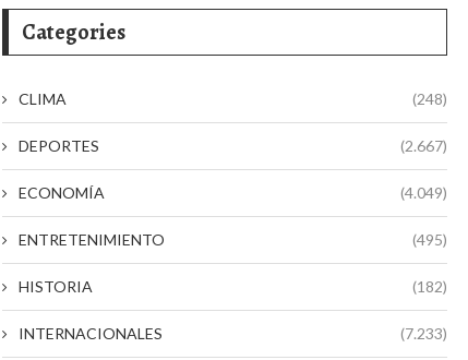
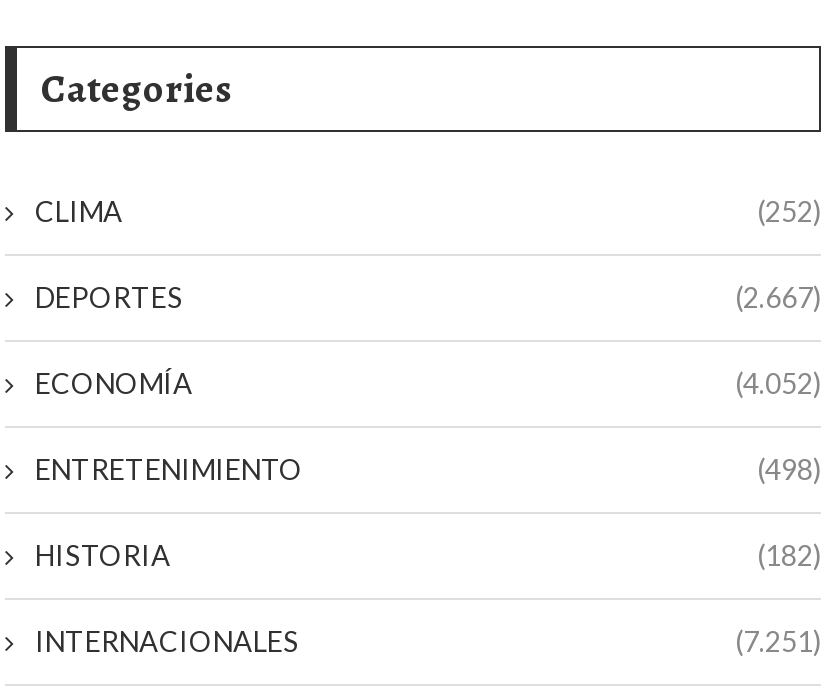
[412,89,447,108] (248) -> [757,194,821,228] (252)
[400,183,447,202] (4.049) -> [735,366,821,400] (4.052)
[412,230,447,249] (495) -> [757,452,821,486] (498)
[400,324,447,343] (7.233) -> [735,624,821,658] (7.251)

